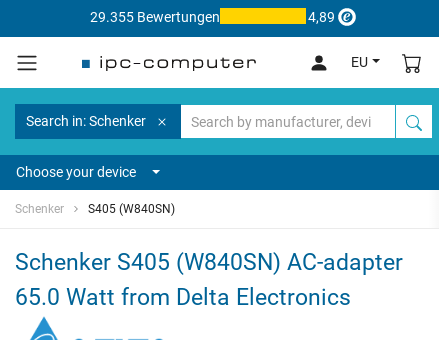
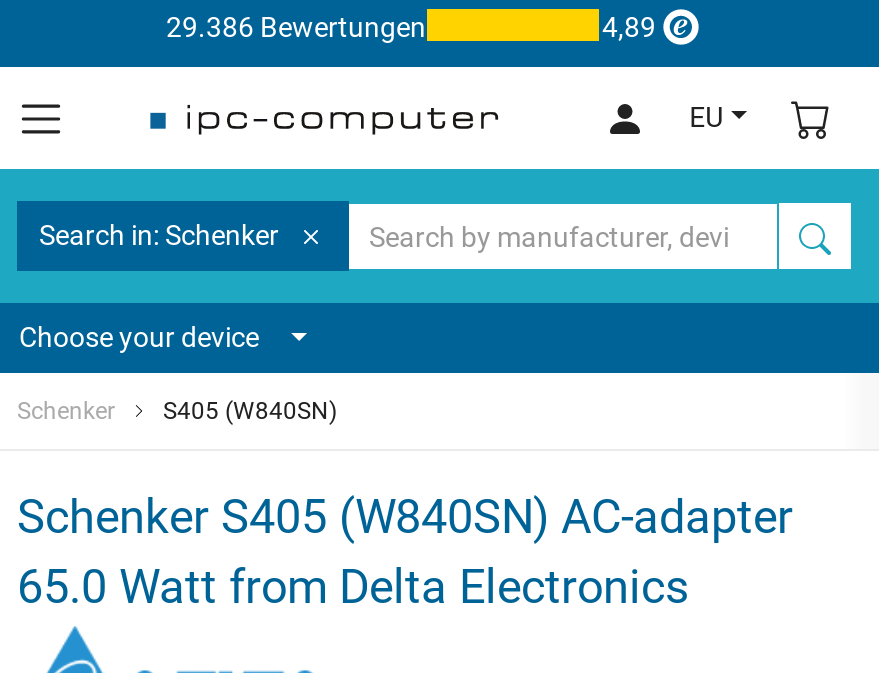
[89,8,219,24] 29.355 Bewertungen -> [166,10,426,42] 29.386 Bewertungen

